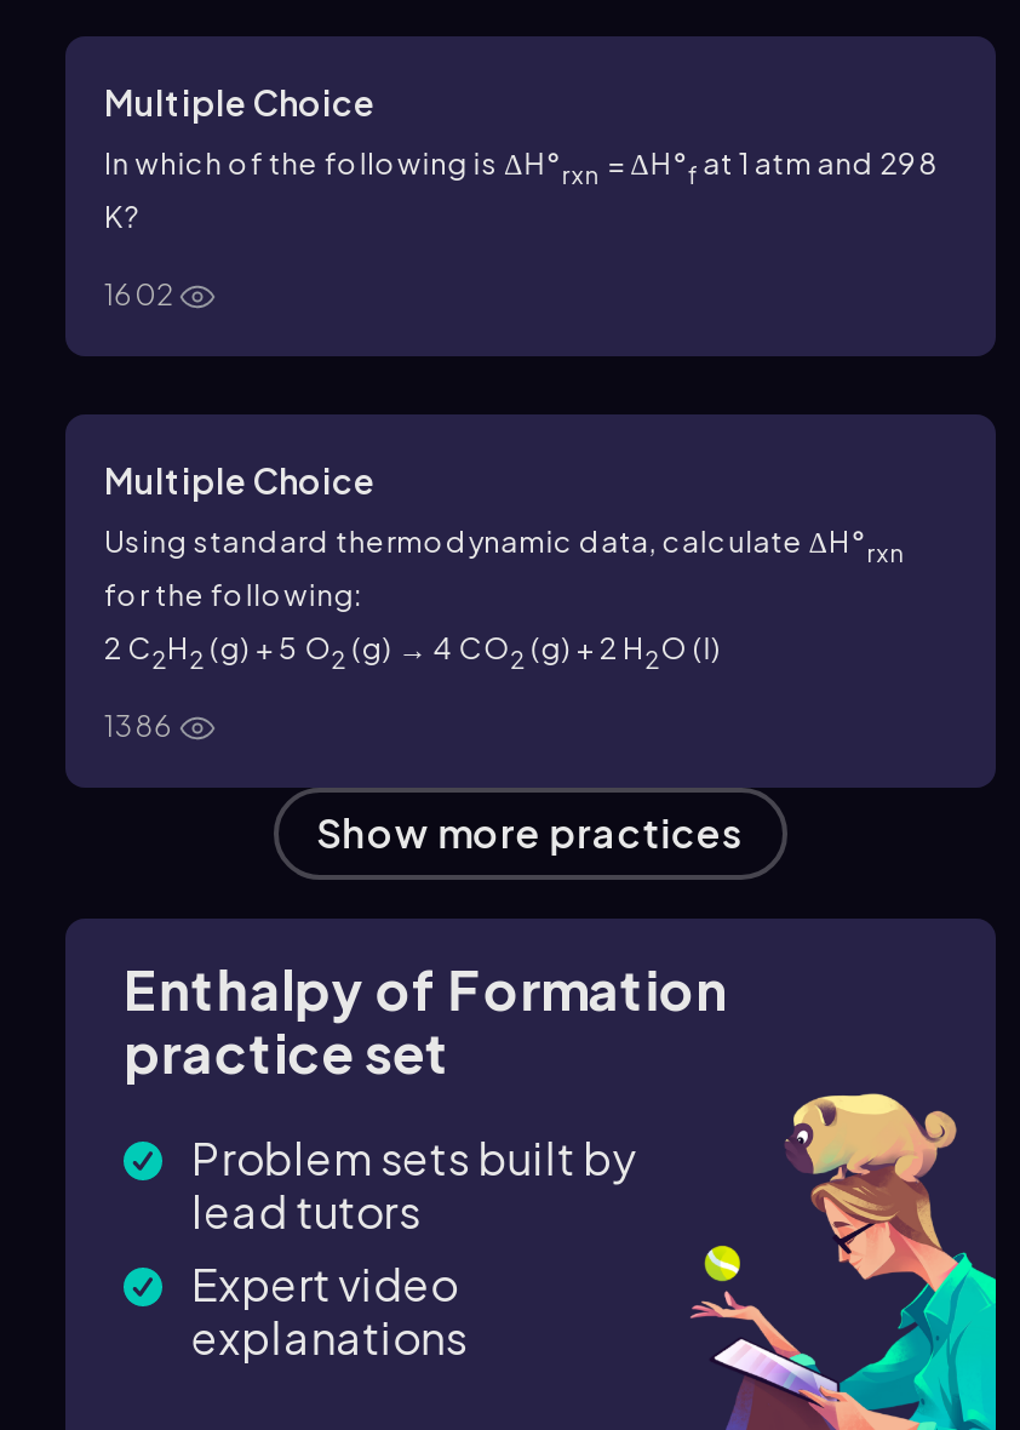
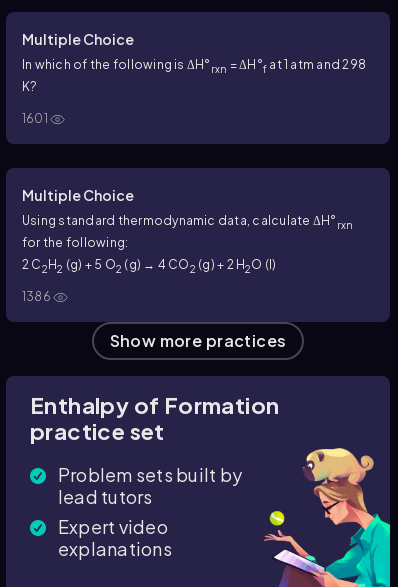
[104,276,174,312] 1602 -> [22,111,48,126] 1601

